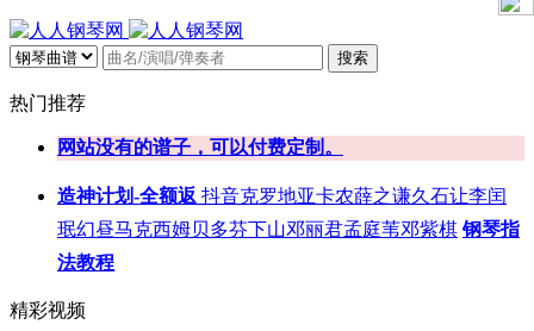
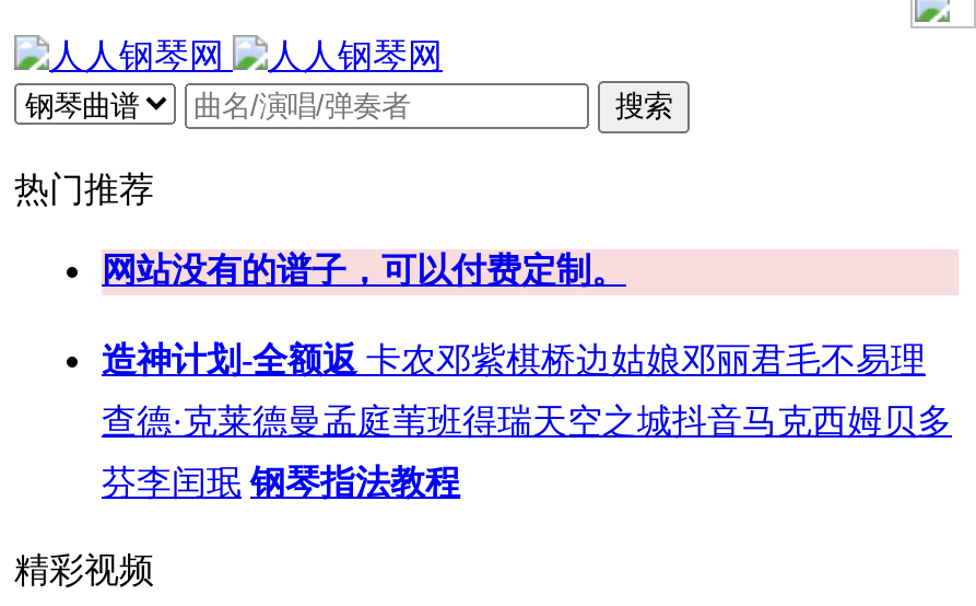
[57,186,507,206] 造神计划-全额返 抖音克罗地亚卡农薛之谦久石让李闰 -> [102,341,926,378] 造神计划-全额返 卡农邓紫棋桥边姑娘邓丽君毛不易理
[57,219,520,239] 珉幻昼马克西姆贝多芬下山邓丽君孟庭苇邓紫棋 钢琴指 -> [102,403,952,440] 查德·克莱德曼孟庭苇班得瑞天空之城抖音马克西姆贝多
[57,252,114,273] 法教程 -> [102,464,460,501] 芬李闰珉 钢琴指法教程

